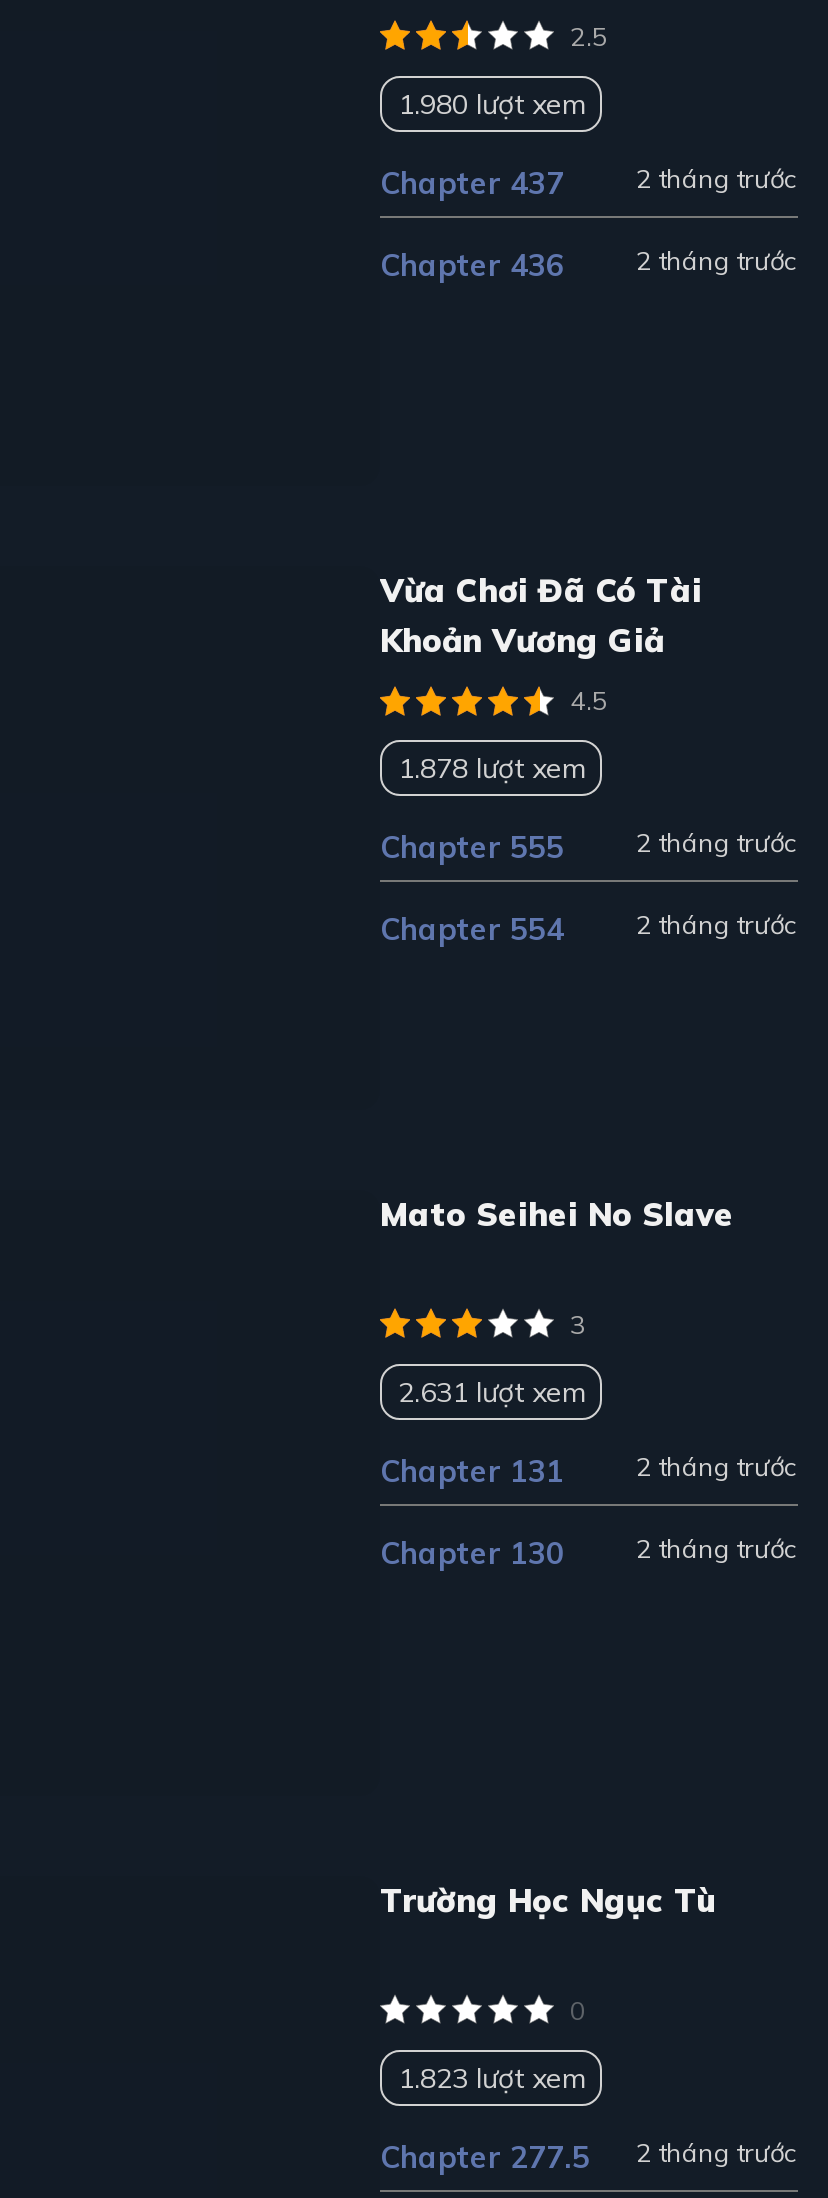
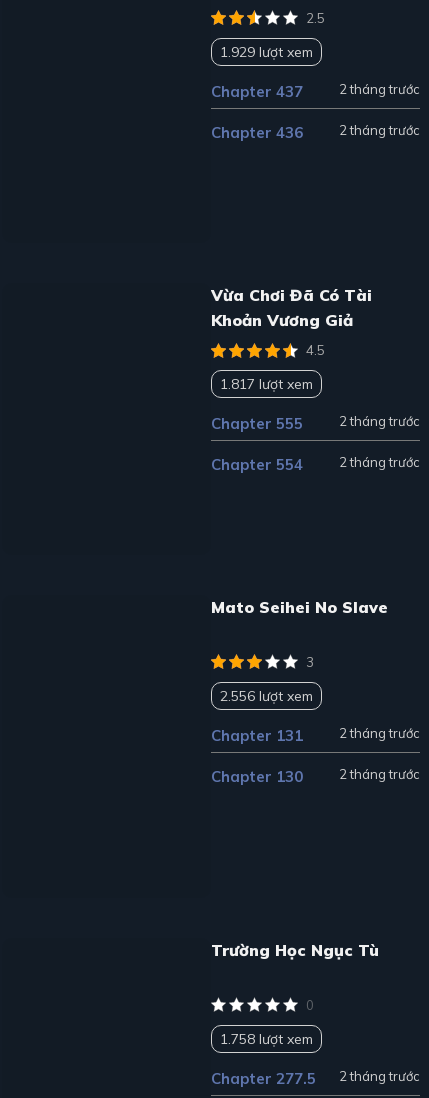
[398,85,584,121] 1.980 lượt xem -> [220,43,313,61] 1.929 lượt xem
[398,750,584,786] 1.878 lượt xem -> [220,375,313,393] 1.817 lượt xem
[398,1374,584,1410] 2.631 lượt xem -> [220,687,313,705] 2.556 lượt xem
[398,2060,584,2096] 1.823 lượt xem -> [220,1030,313,1048] 1.758 lượt xem

